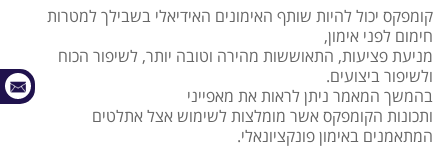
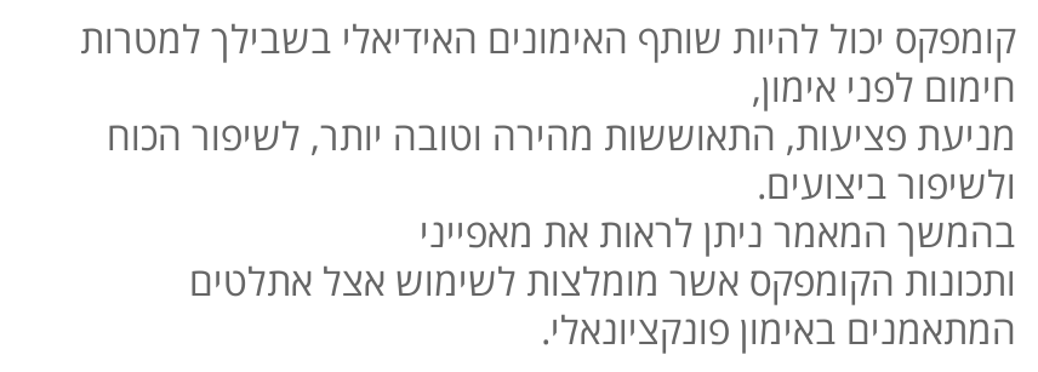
[3,68,36,105] [image] -> none

